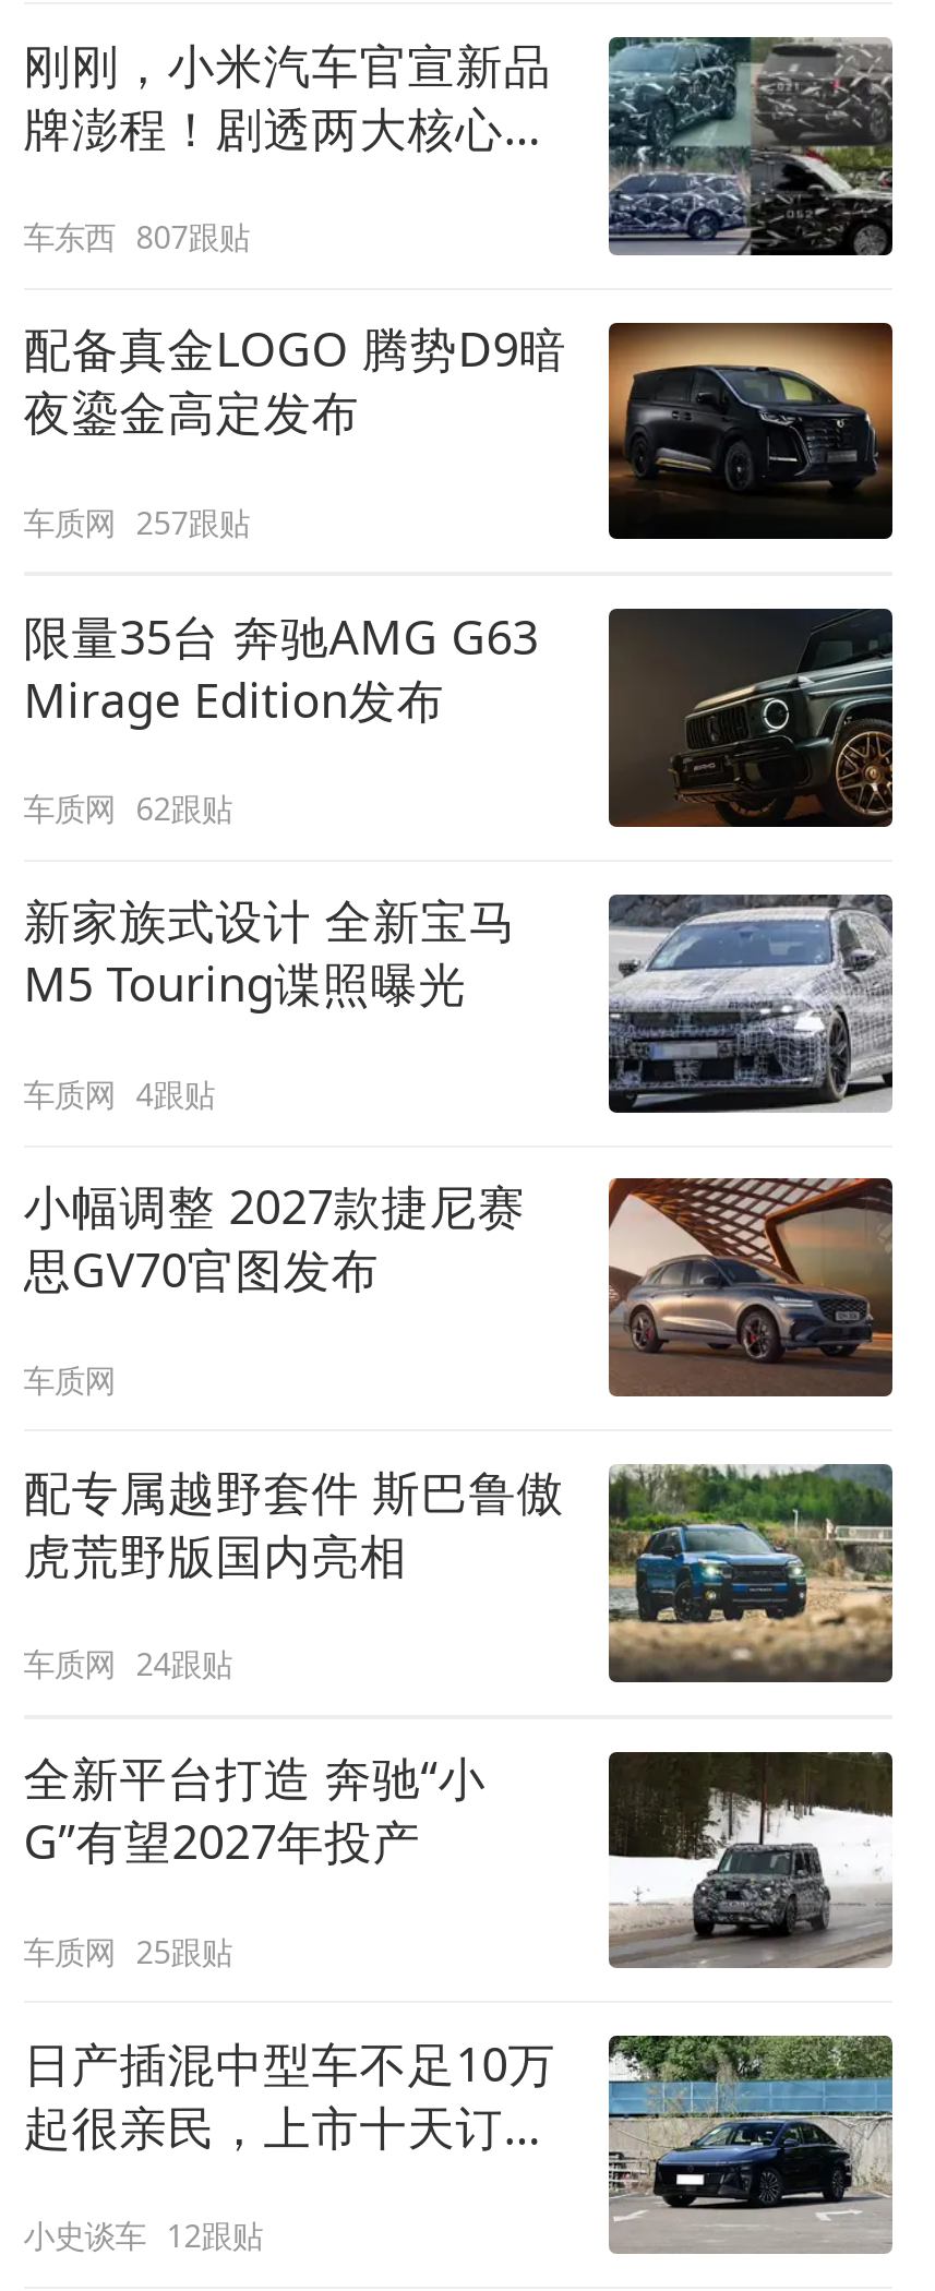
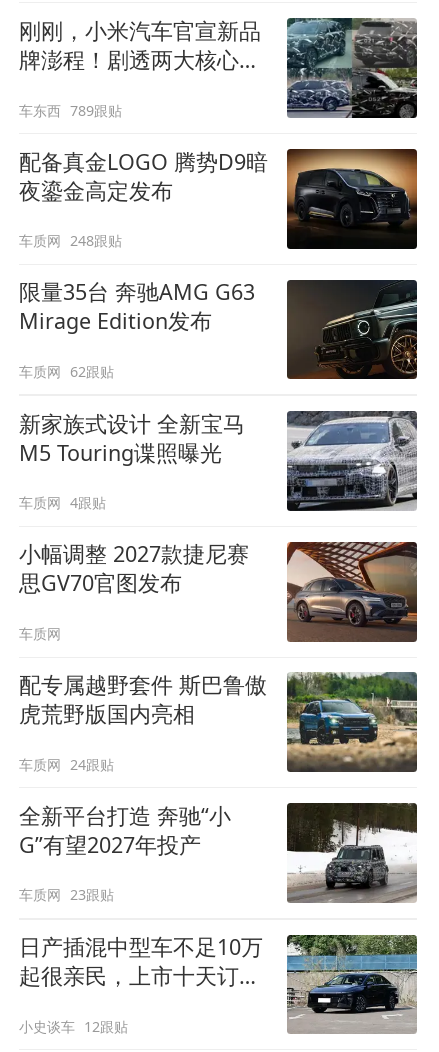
[23,216,249,257] 车东西 807跟贴 -> [19,100,122,119] 车东西 789跟贴
[23,501,249,543] 车质网 257跟贴 -> [19,231,122,250] 车质网 248跟贴
[23,1930,232,1972] 车质网 25跟贴 -> [19,885,114,904] 车质网 23跟贴

